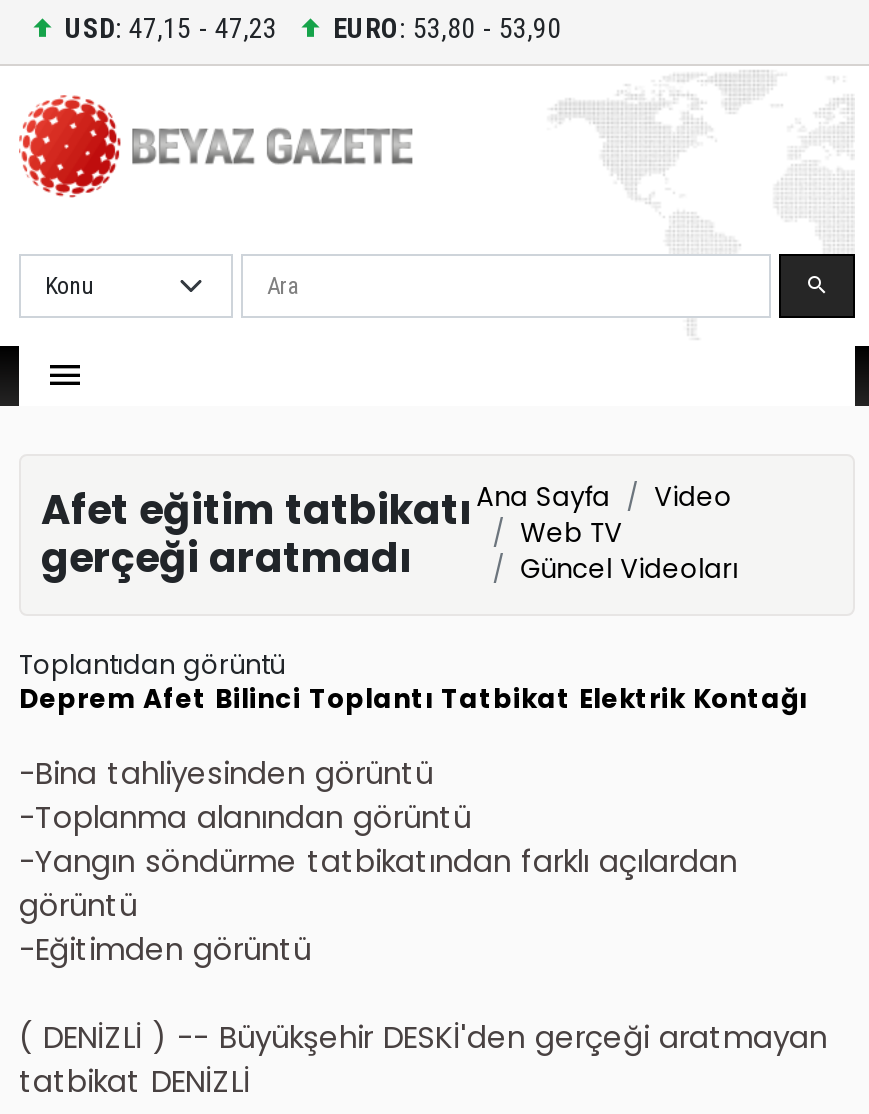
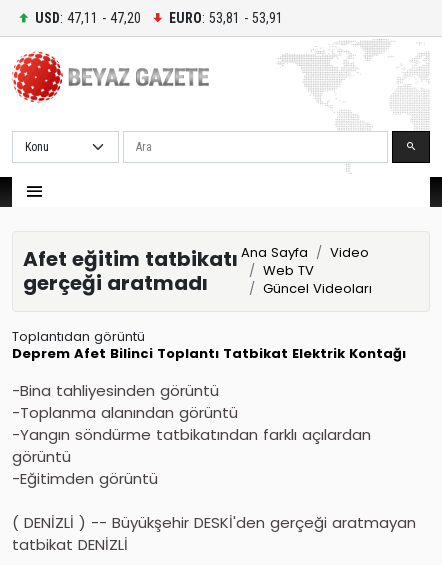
[65,11,277,43] USD: 47,15 - 47,23 -> [35,9,141,25] USD: 47,11 - 47,20
[333,11,561,43] EURO: 53,80 - 53,90 -> [169,9,283,25] EURO: 53,81 - 53,91

